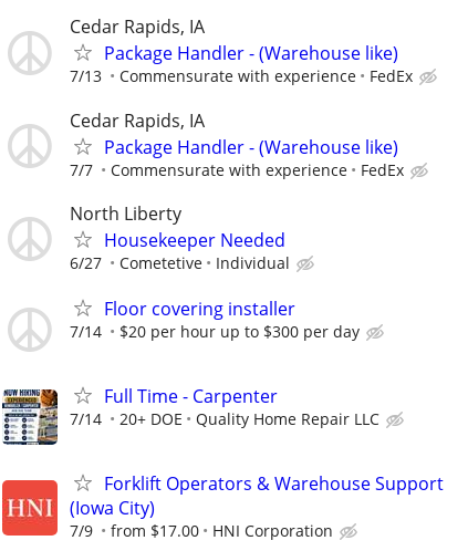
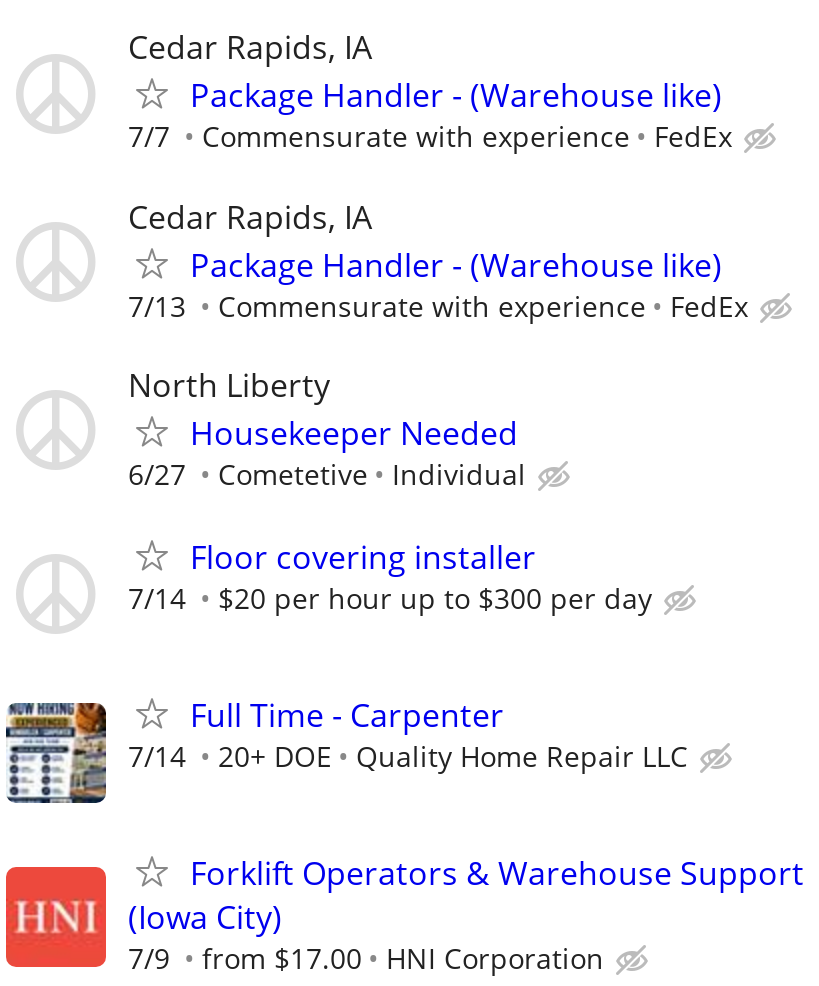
[70,66,413,87] 7/13 Commensurate with experience FedEx -> [128,118,732,156] 7/7 Commensurate with experience FedEx
[70,159,404,180] 7/7 Commensurate with experience FedEx -> [128,286,748,324] 7/13 Commensurate with experience FedEx

